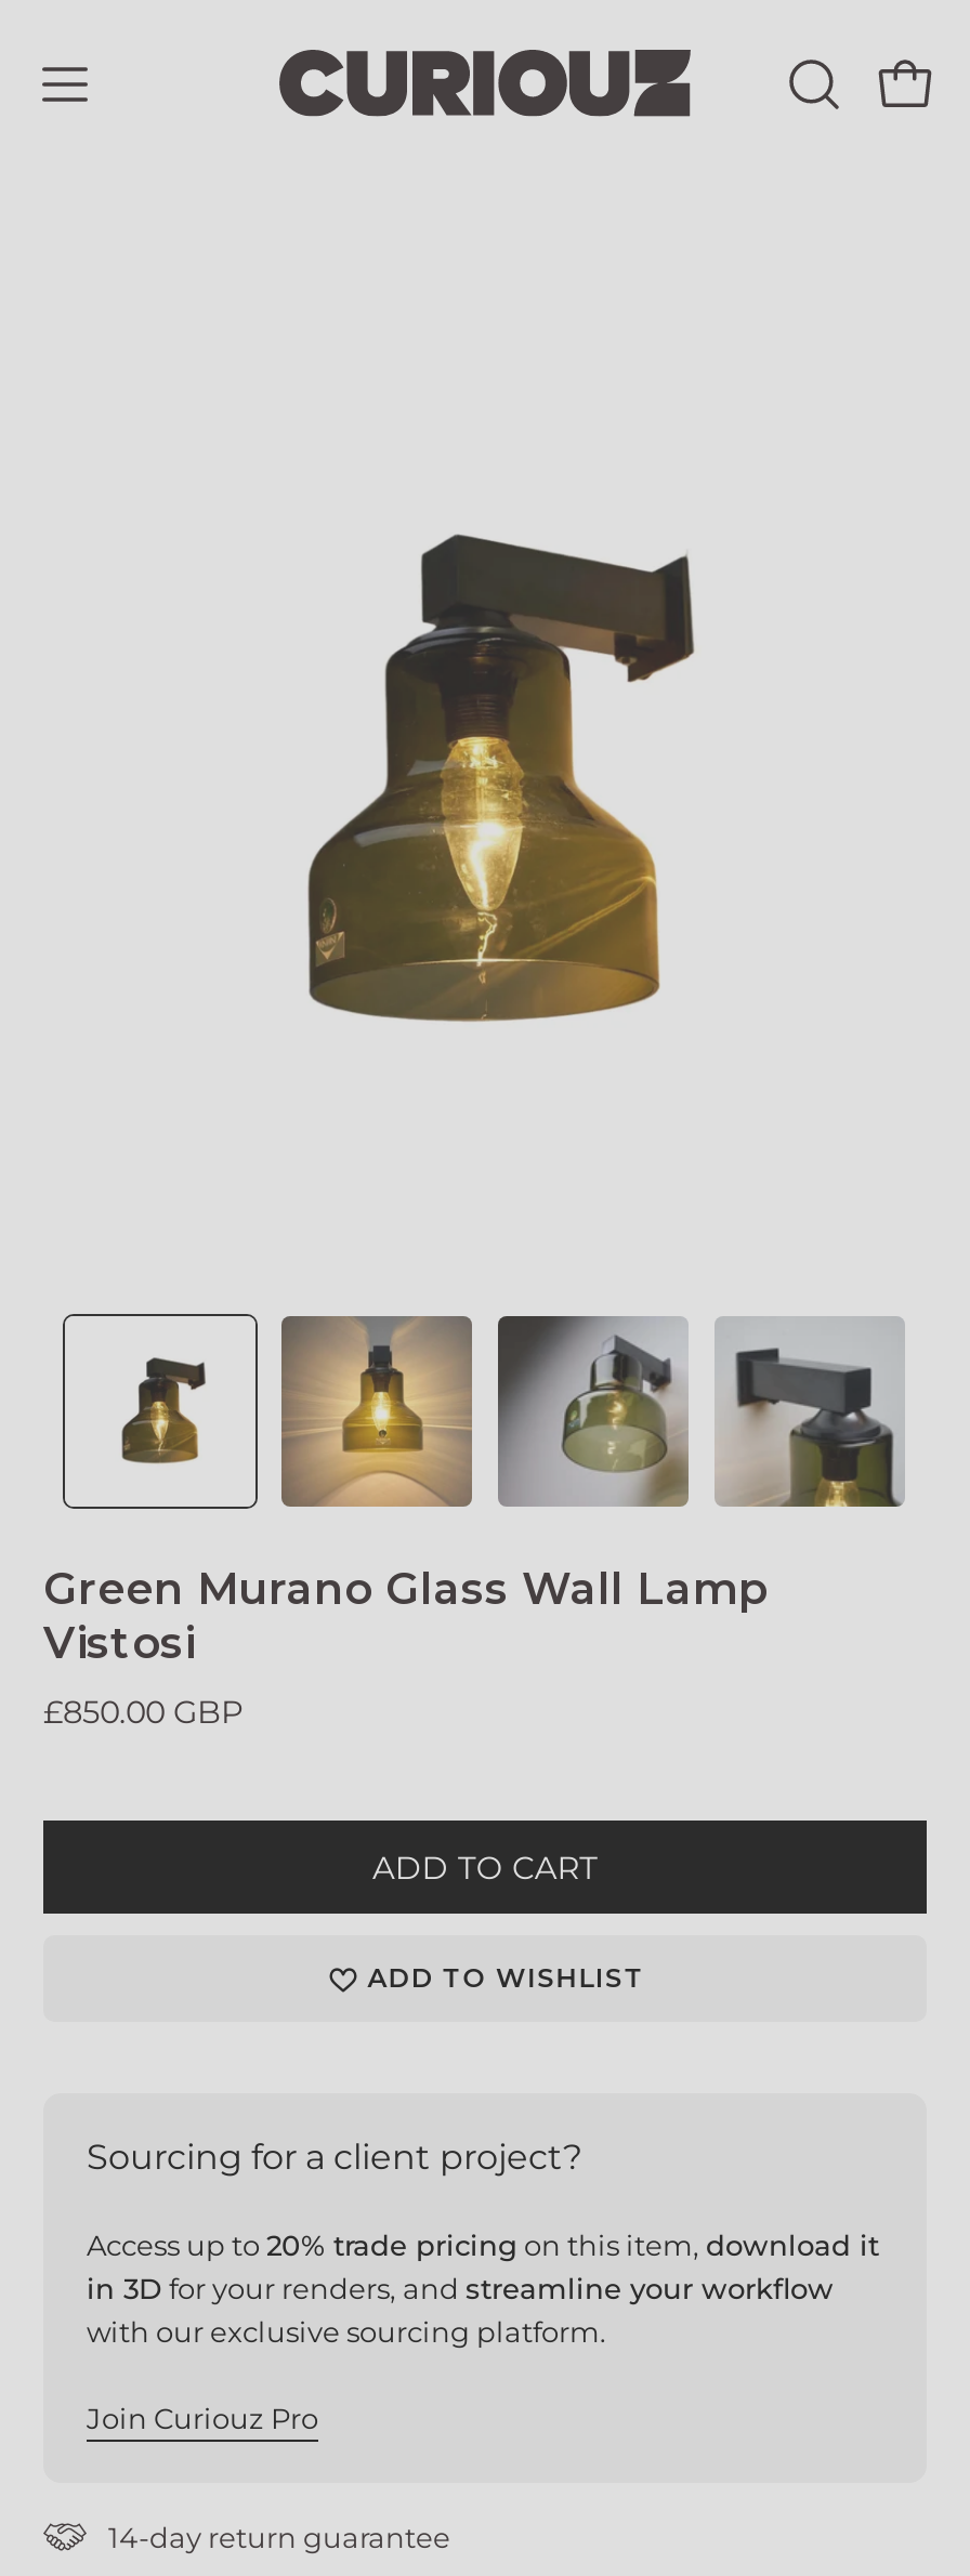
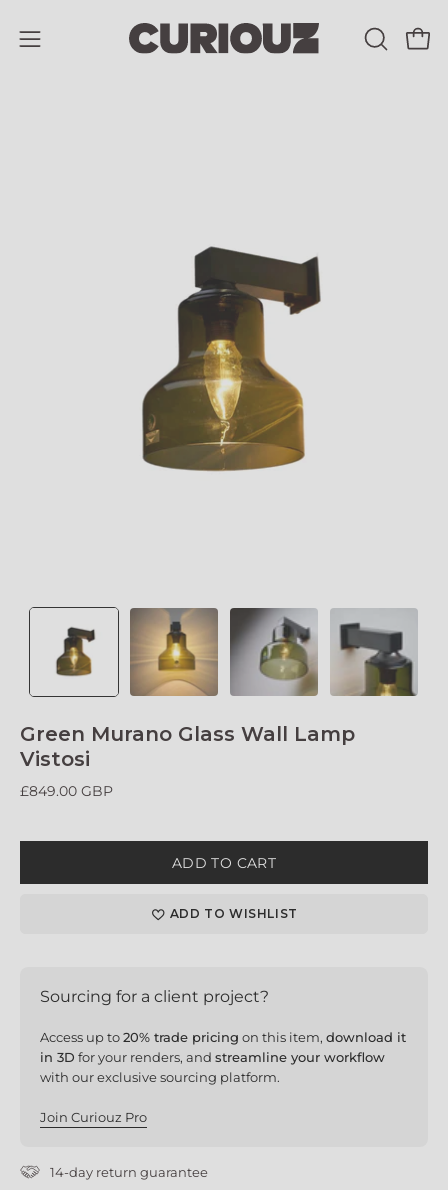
[43,1692,243,1731] £850.00 GBP -> [20,782,113,800] £849.00 GBP

